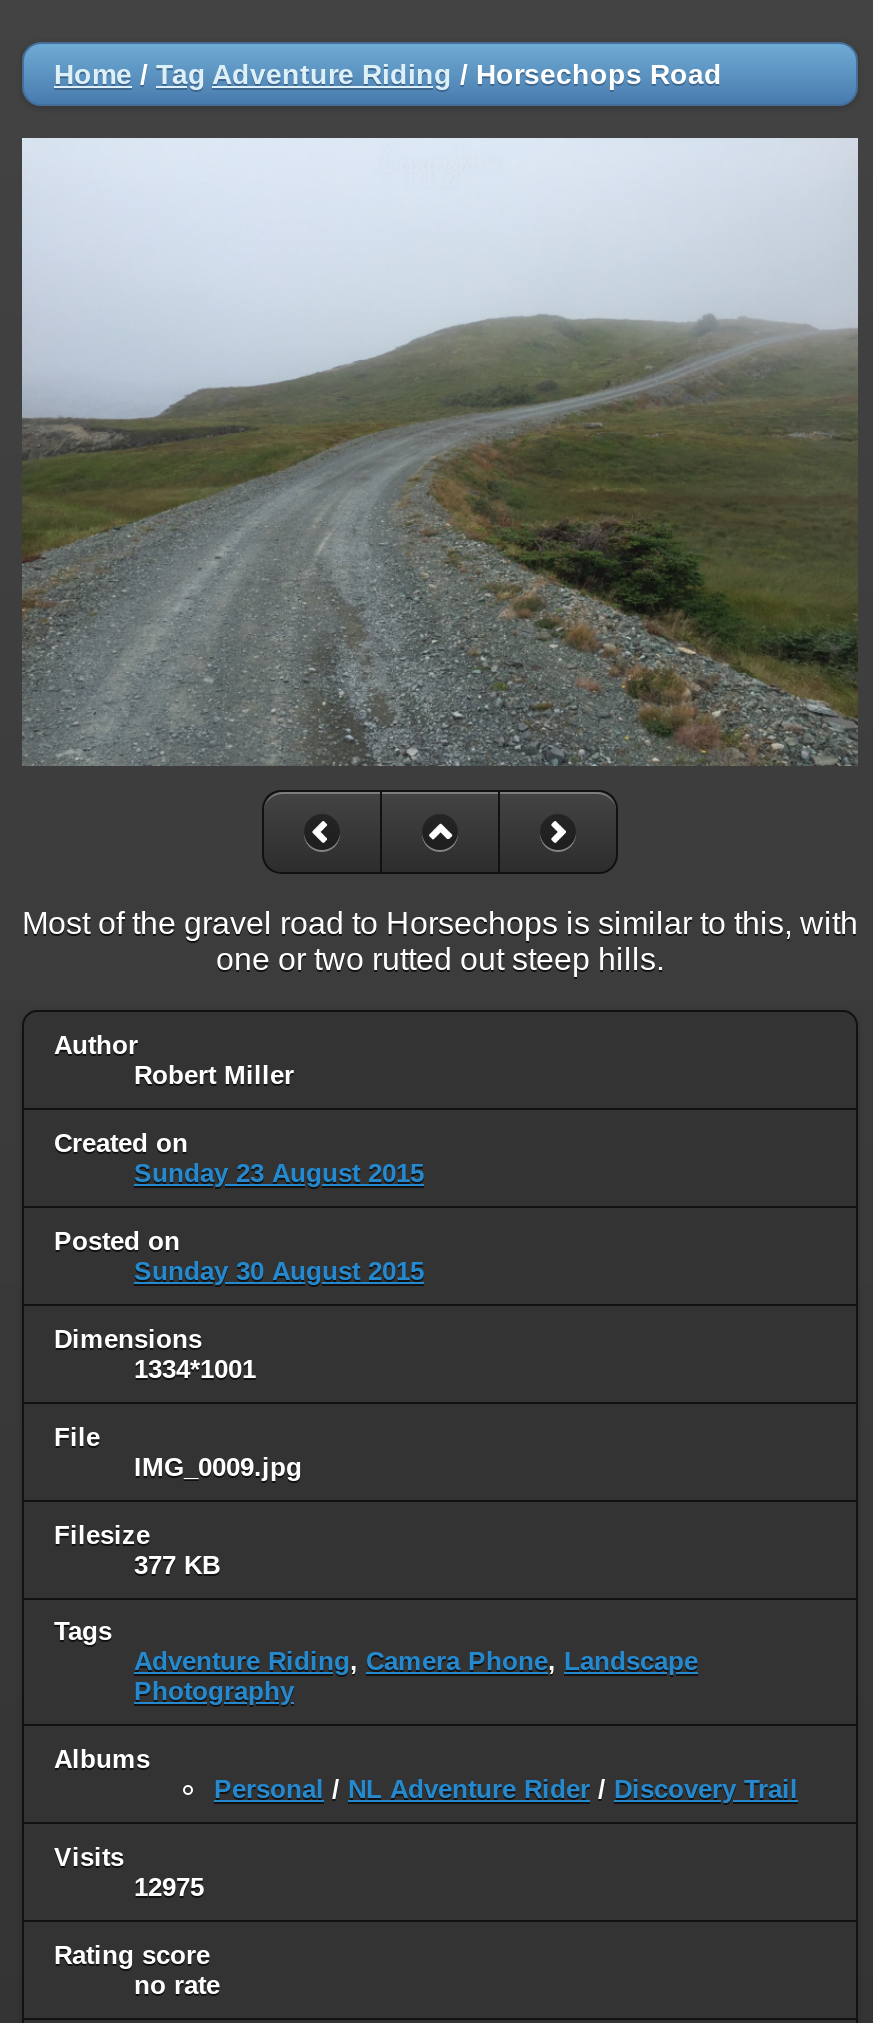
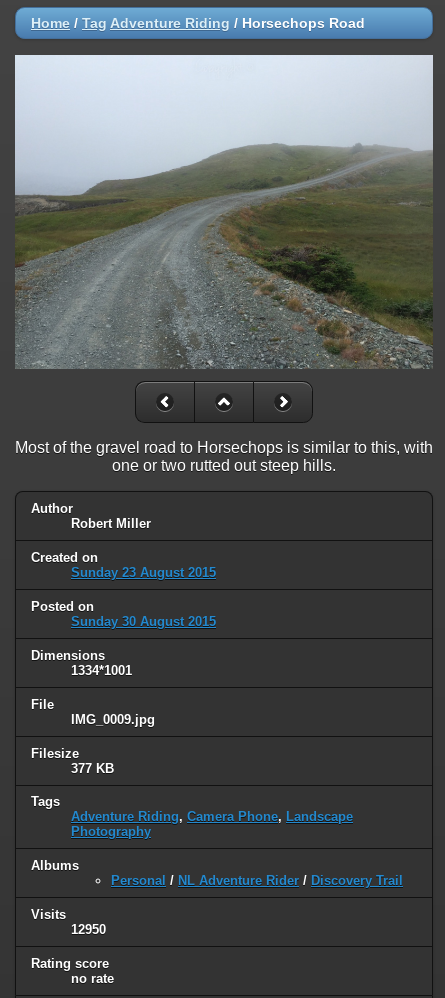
[134,1873,204,1903] 12975 -> [71,922,106,937] 12950

